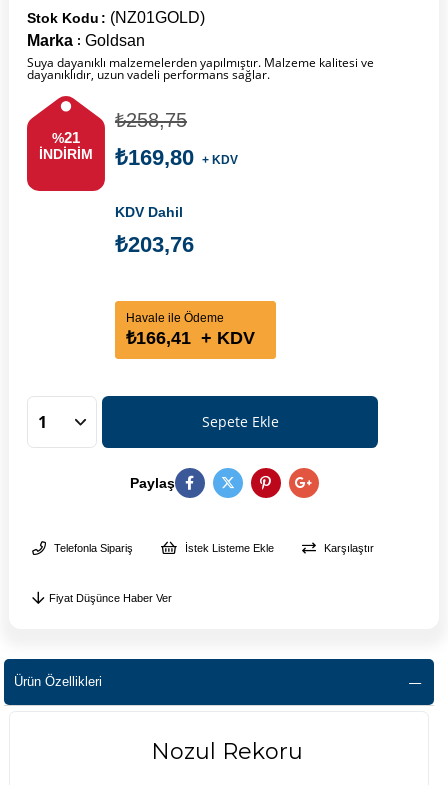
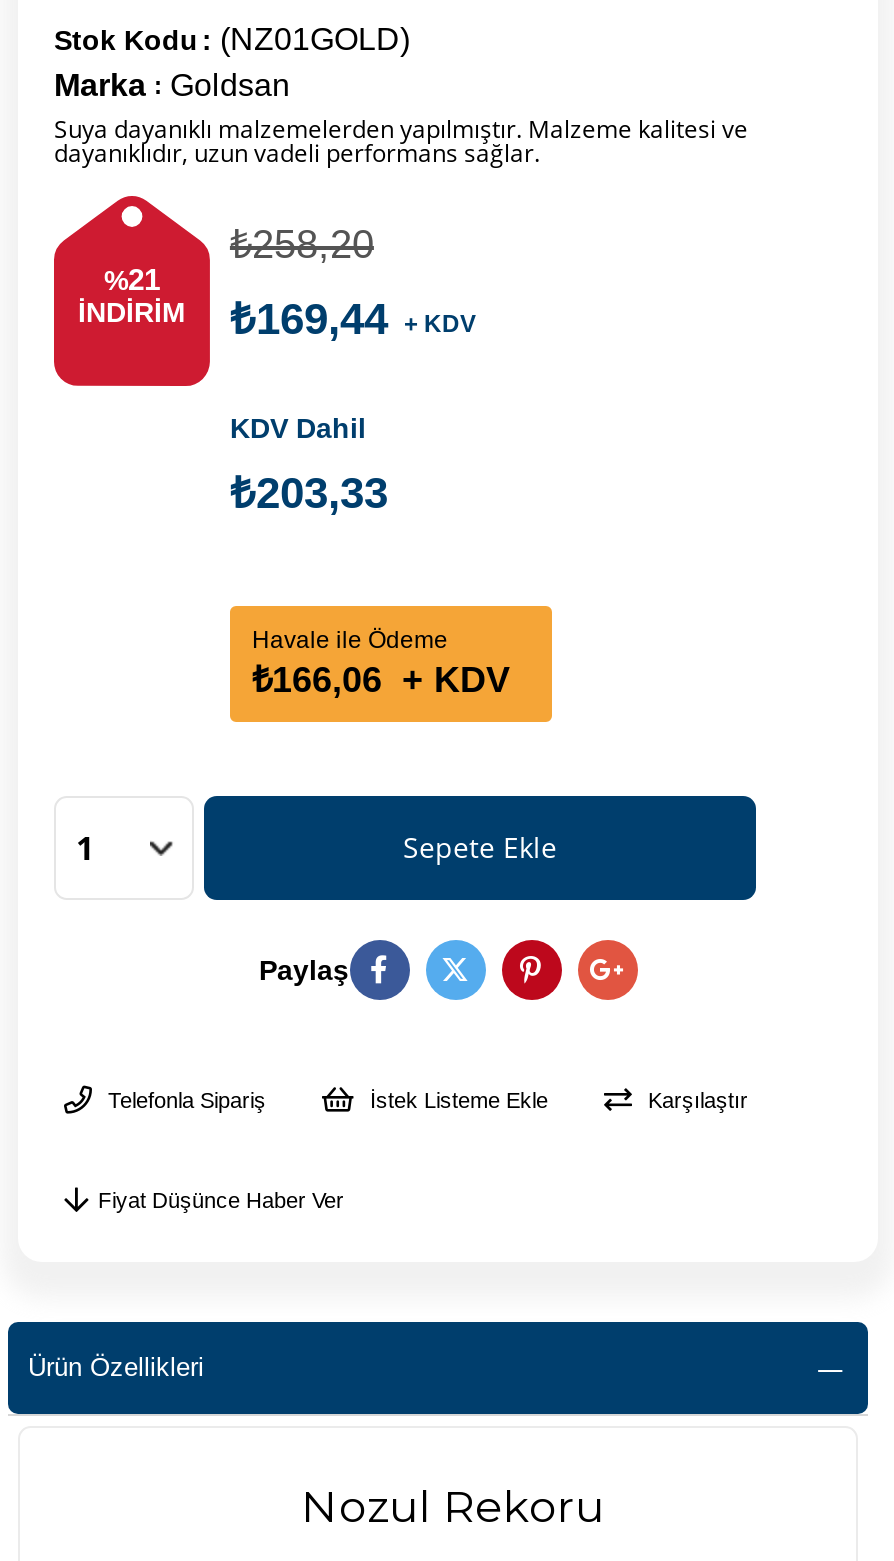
[115,109,187,131] ₺258,75 -> [230,222,374,266] ₺258,20
[39,145,238,170] İNDIRIM ₺169,80 + KDV -> [78,294,476,344] İNDIRIM ₺169,44 + KDV
[115,232,194,257] ₺203,76 -> [230,468,388,518] ₺203,33
[126,328,255,348] ₺166,41 + KDV -> [252,660,510,700] ₺166,06 + KDV

